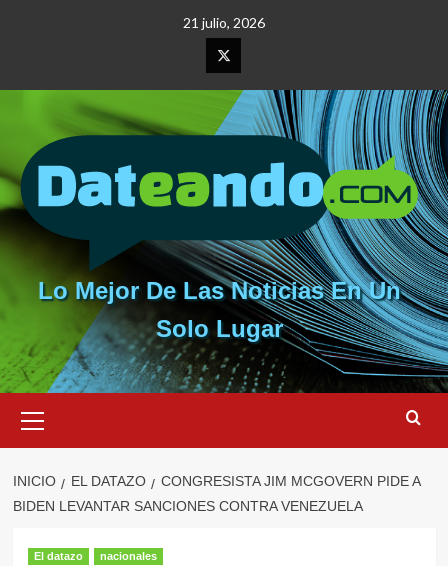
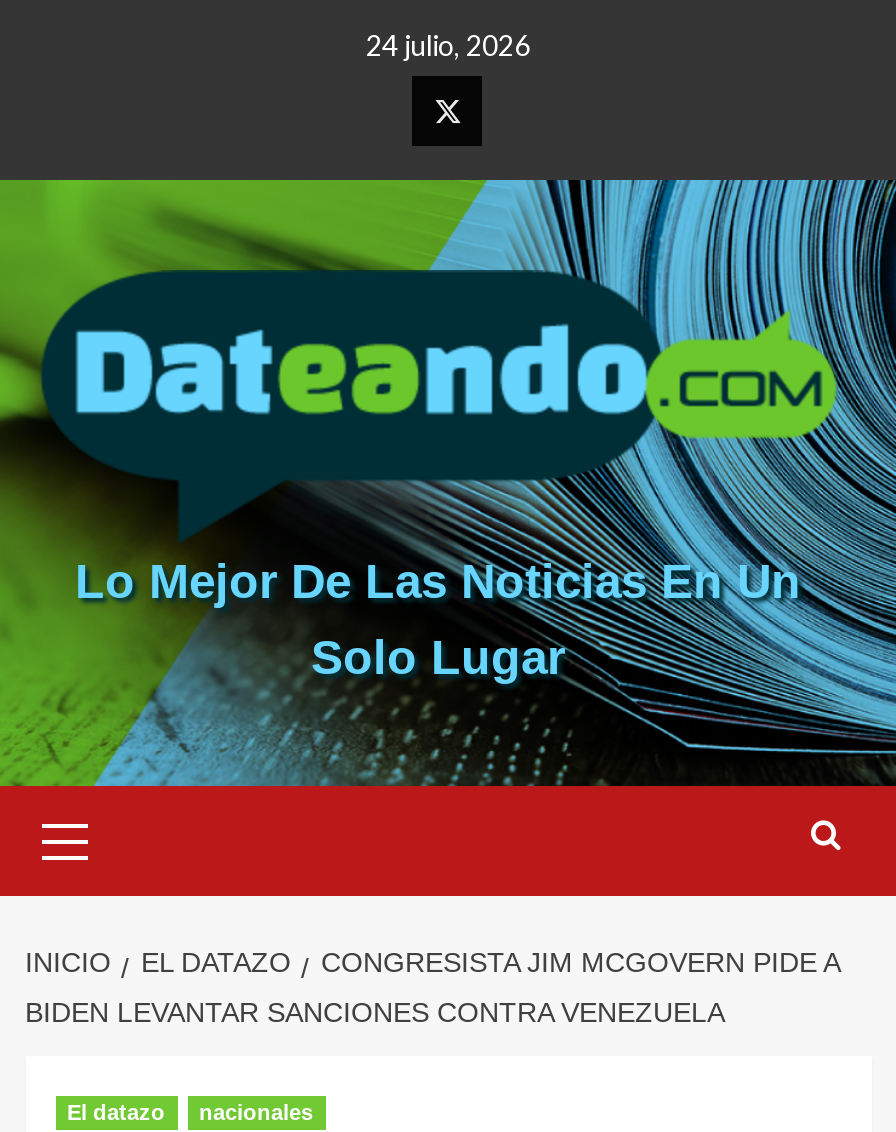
[183,14,265,31] 21 julio, 2026 -> [366,28,530,62] 24 julio, 2026

